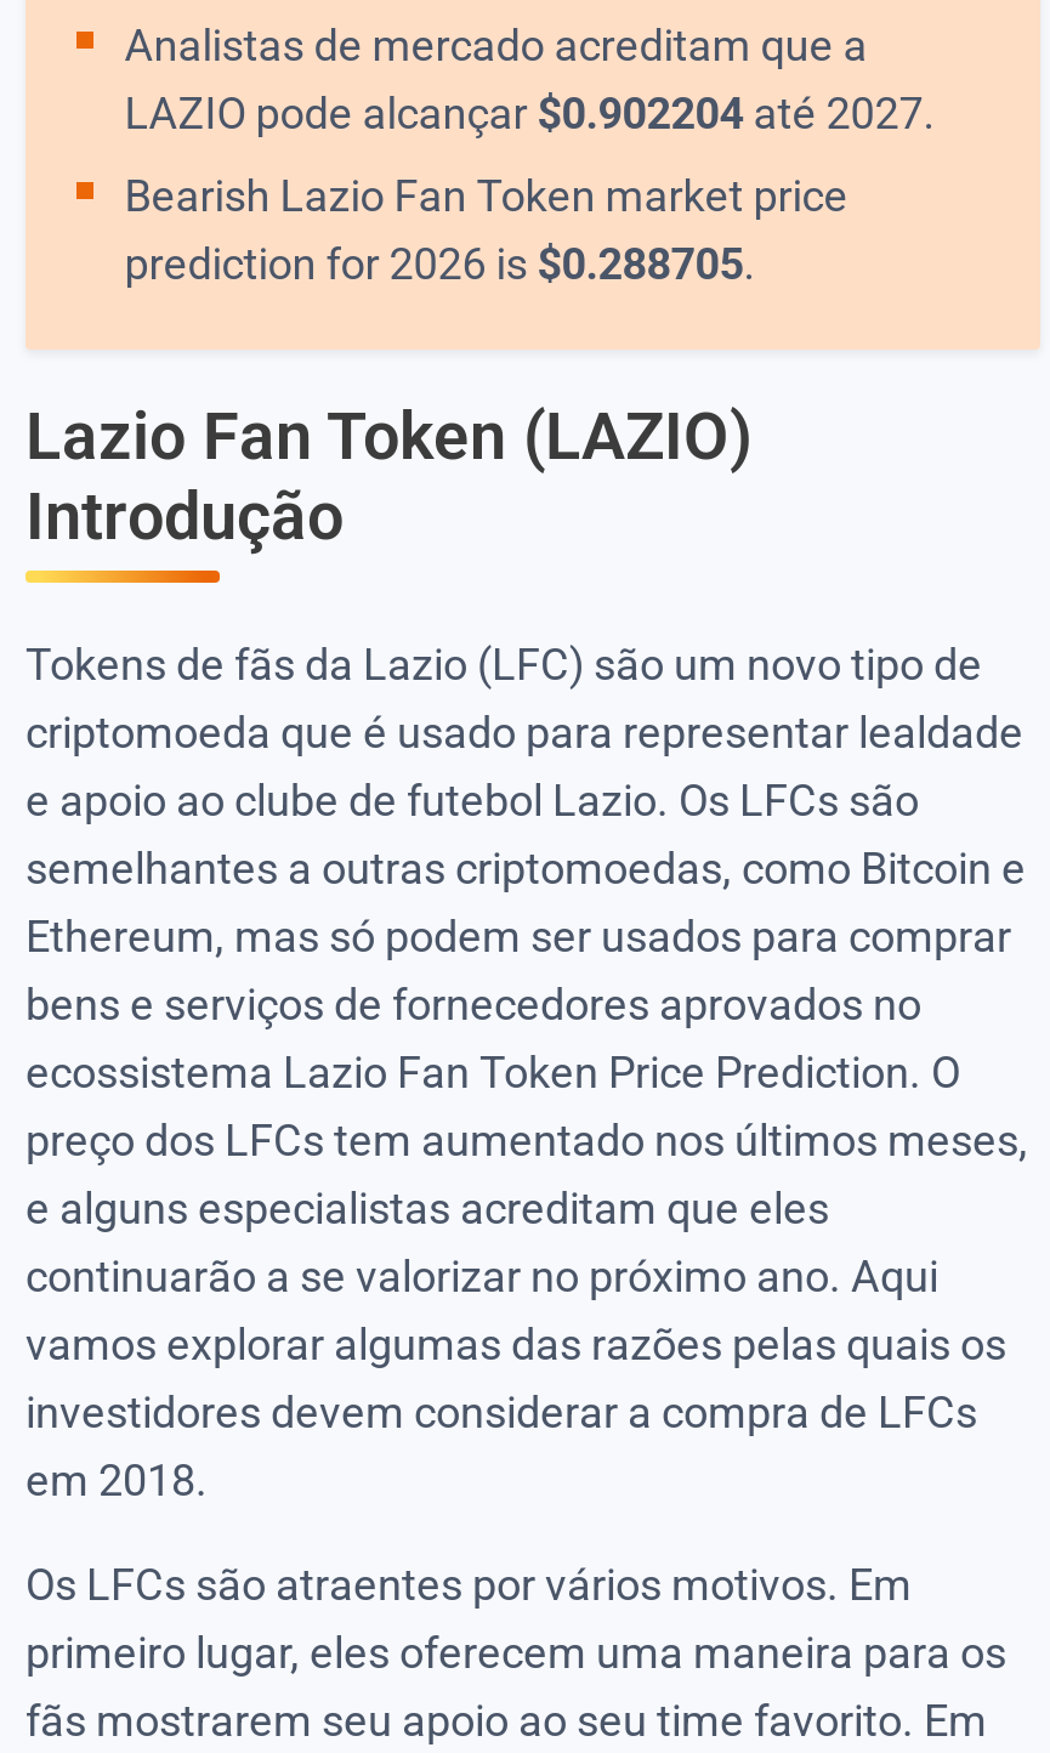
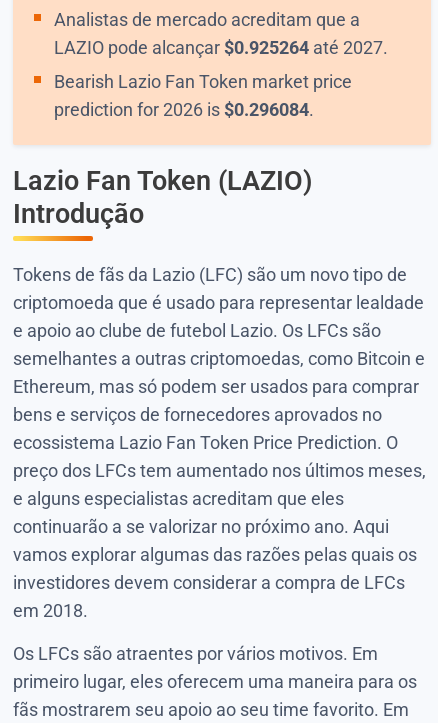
[125,87,935,138] LAZIO pode alcançar $0.902204 até 2027. -> [54,37,388,58] LAZIO pode alcançar $0.925264 até 2027.
[125,238,756,289] prediction for 2026 is $0.288705. -> [54,99,314,120] prediction for 2026 is $0.296084.

